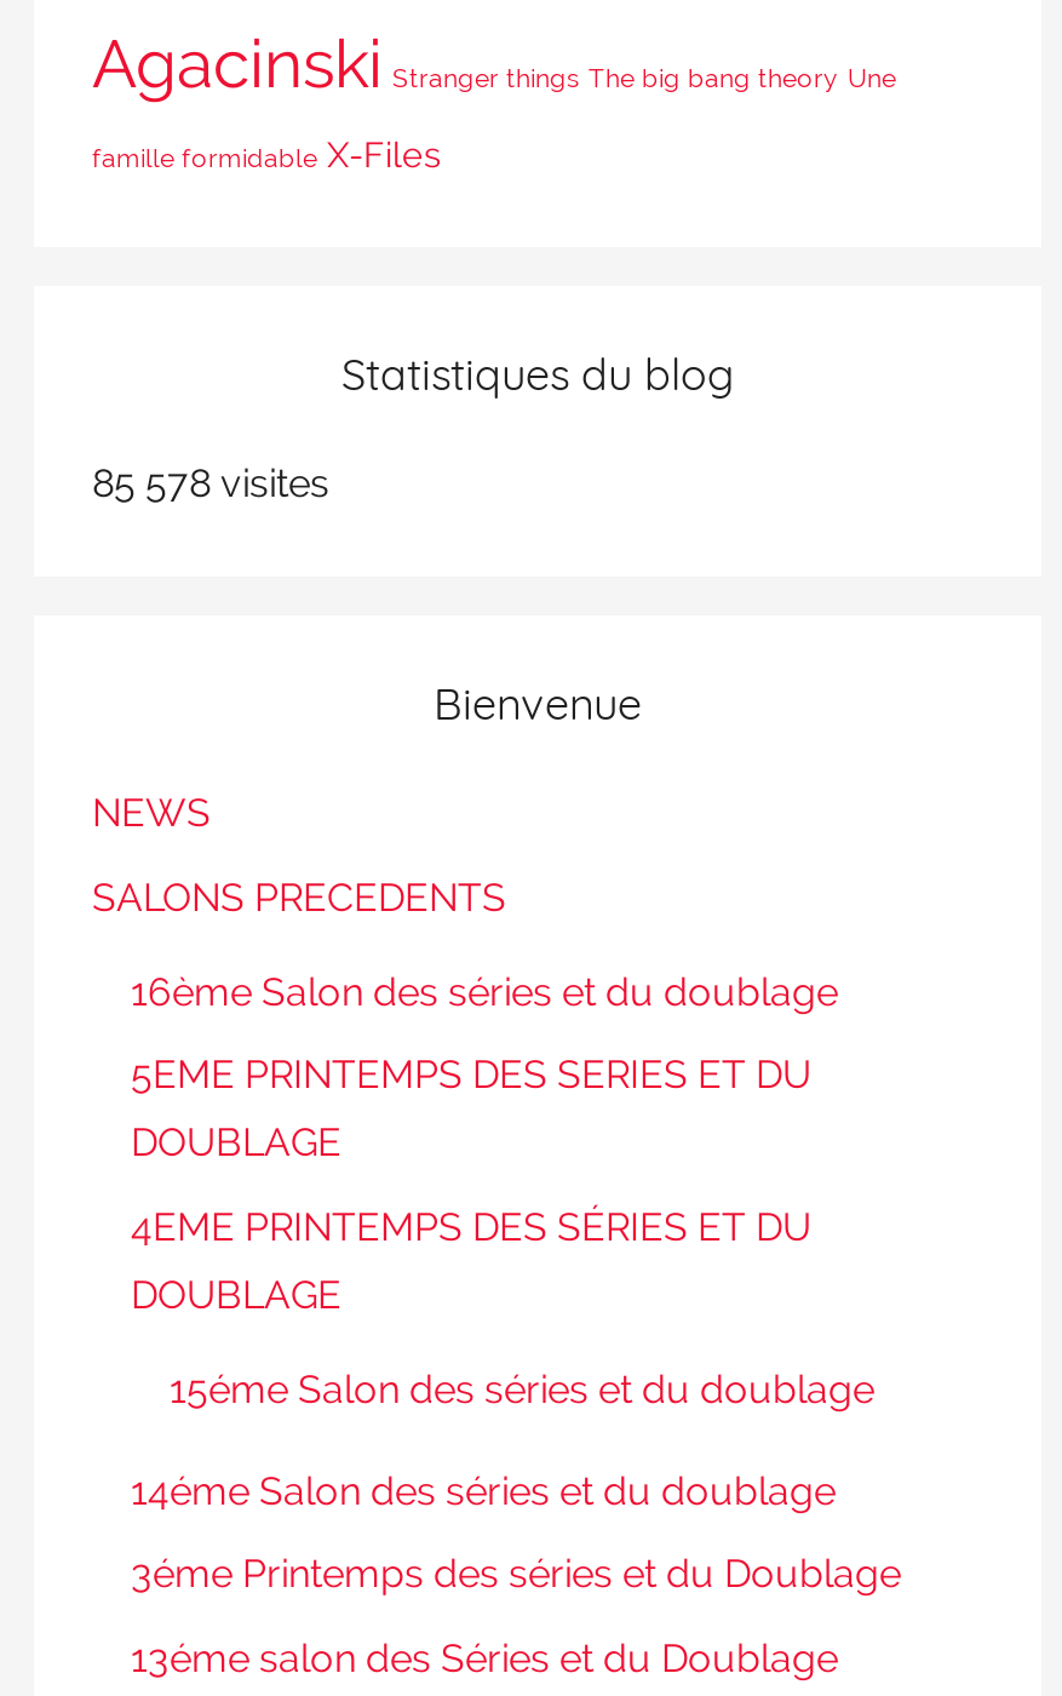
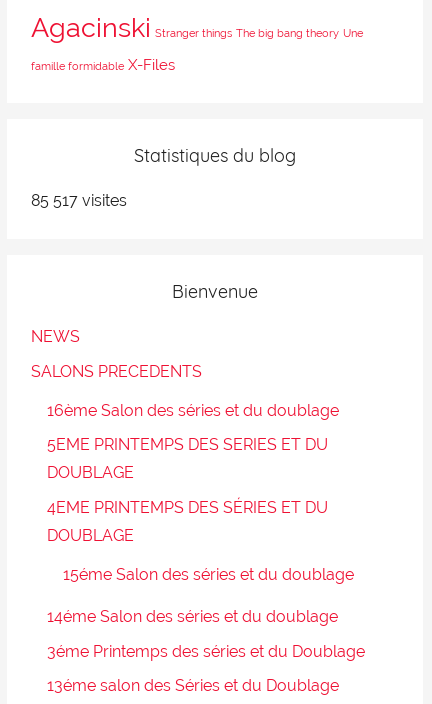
[92,461,329,507] 85 578 visites -> [31,191,127,210] 85 517 visites

